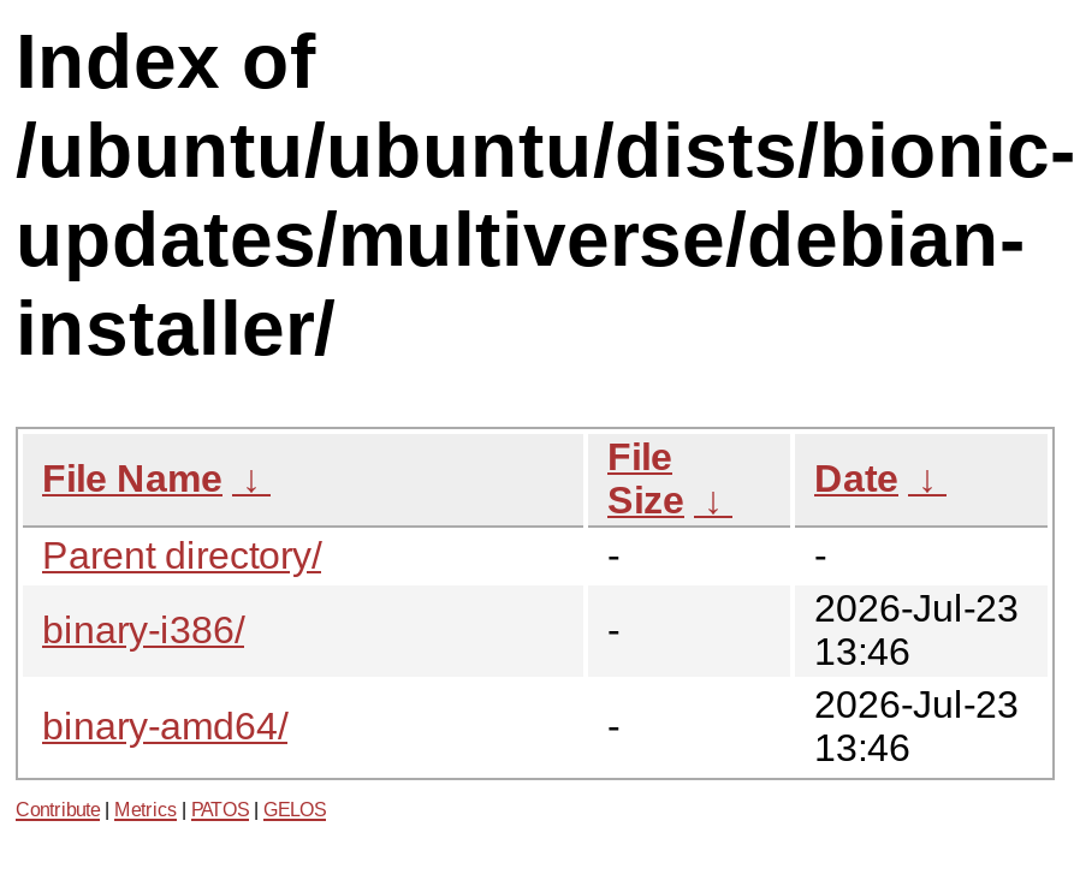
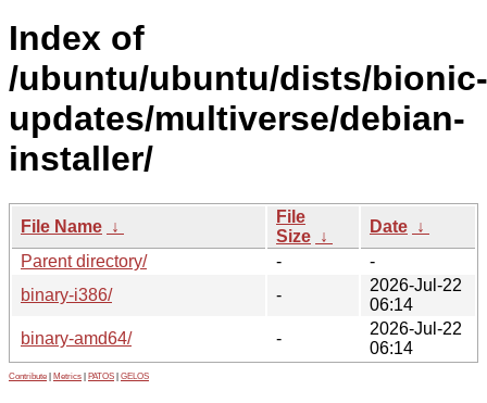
[814,588,1019,672] 2026-Jul-23 | 13:46 -> [370,276,462,314] 2026-Jul-22 | 06:14
[814,684,1019,768] 2026-Jul-23 | 13:46 -> [370,319,462,357] 2026-Jul-22 | 06:14

